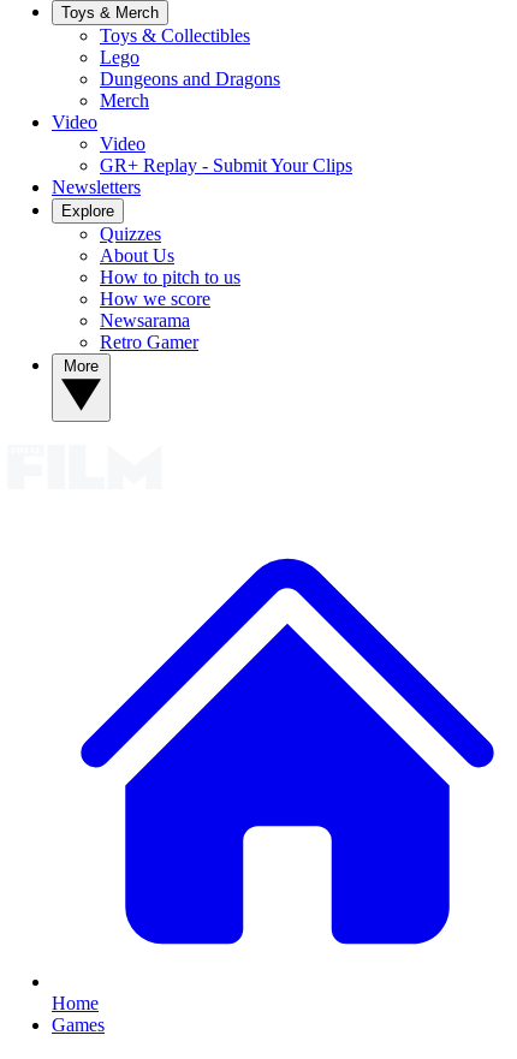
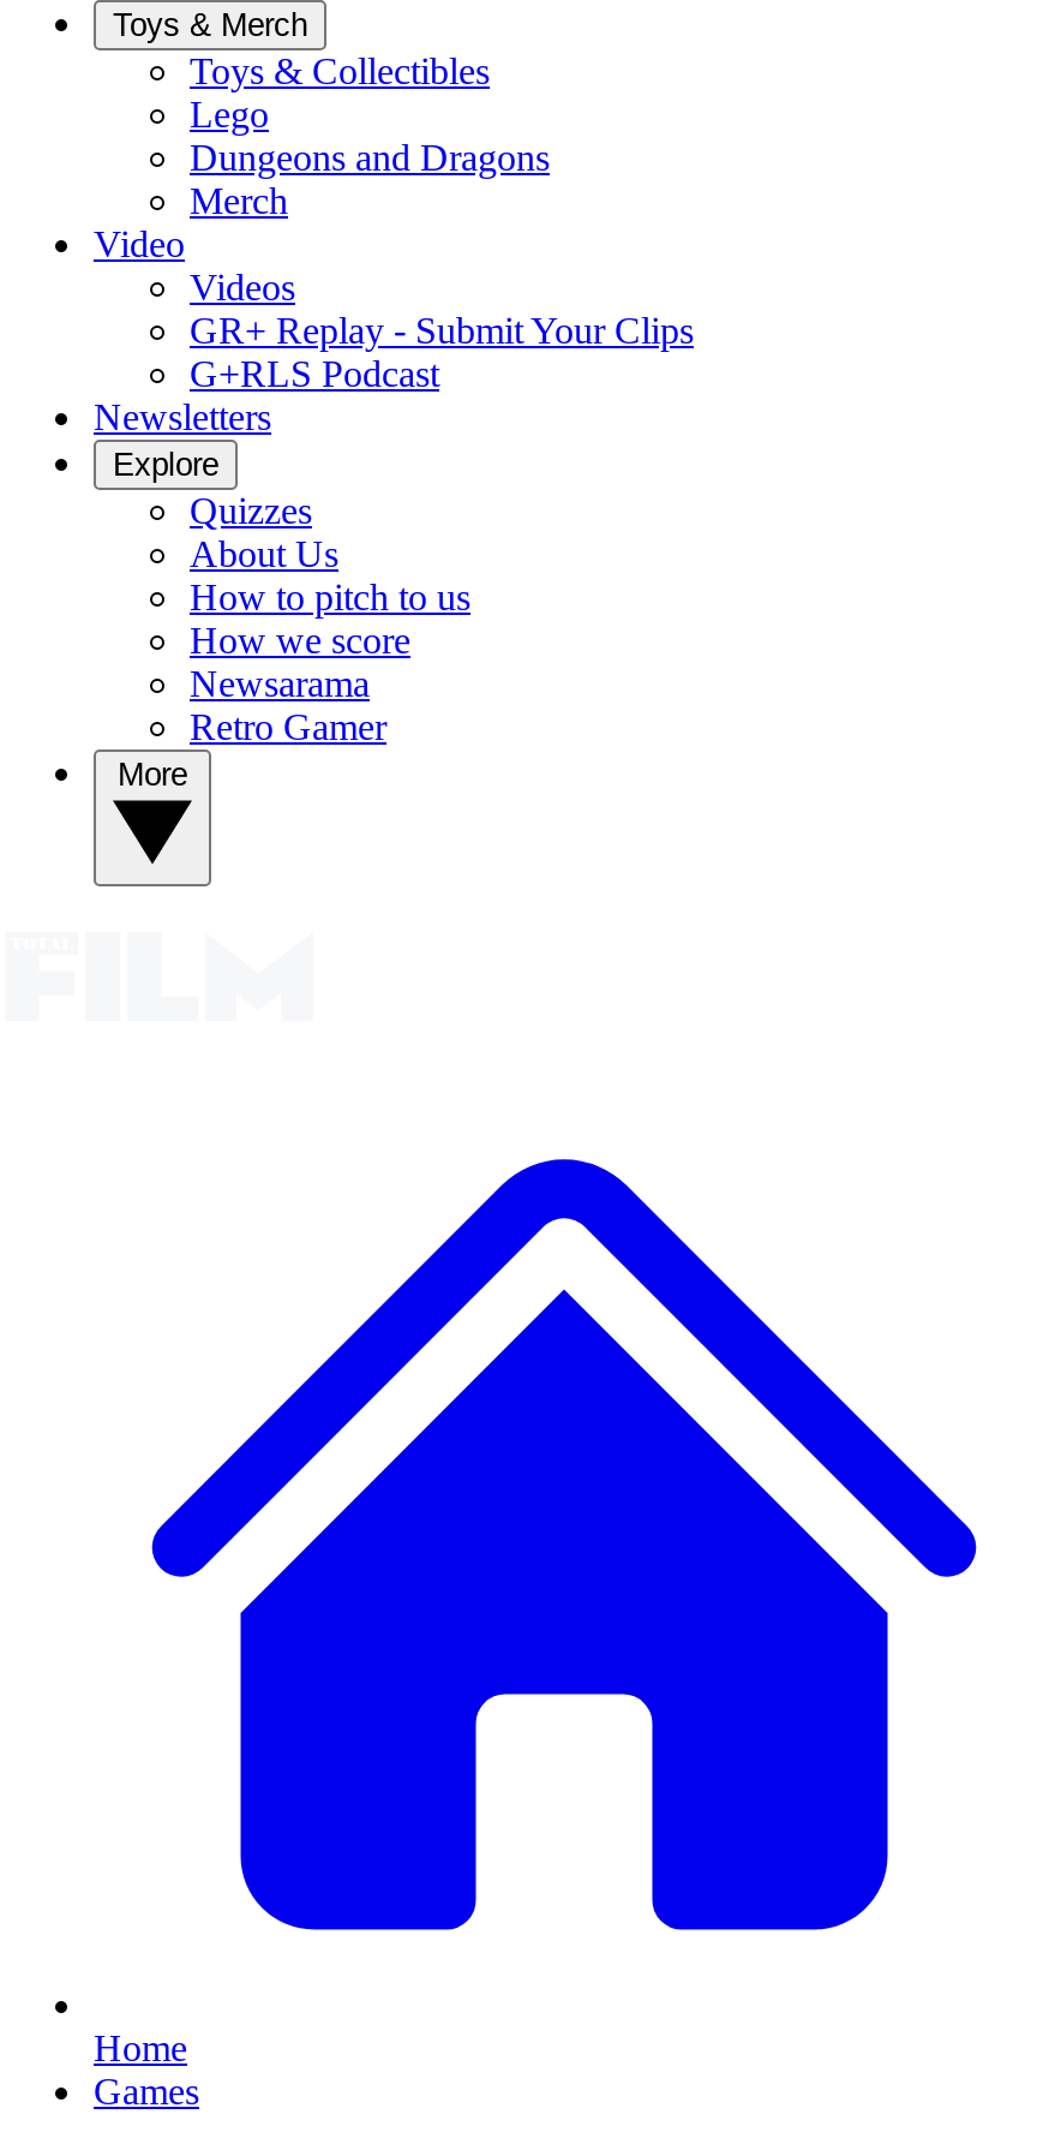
[100,133,145,153] Video -> [190,265,295,306] Videos
none -> [190,352,439,393] G+RLS Podcast

